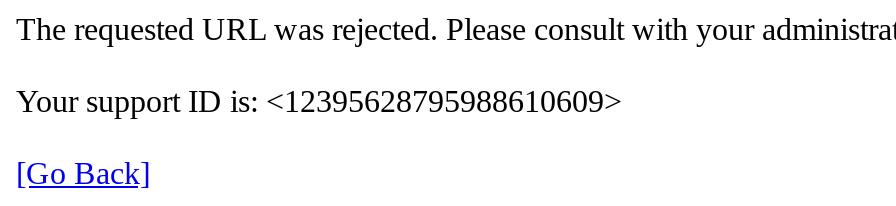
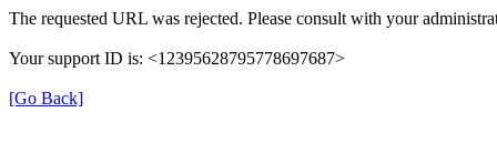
[16,84,622,118] Your support ID is: <12395628795988610609> -> [9,49,345,68] Your support ID is: <12395628795778697687>

